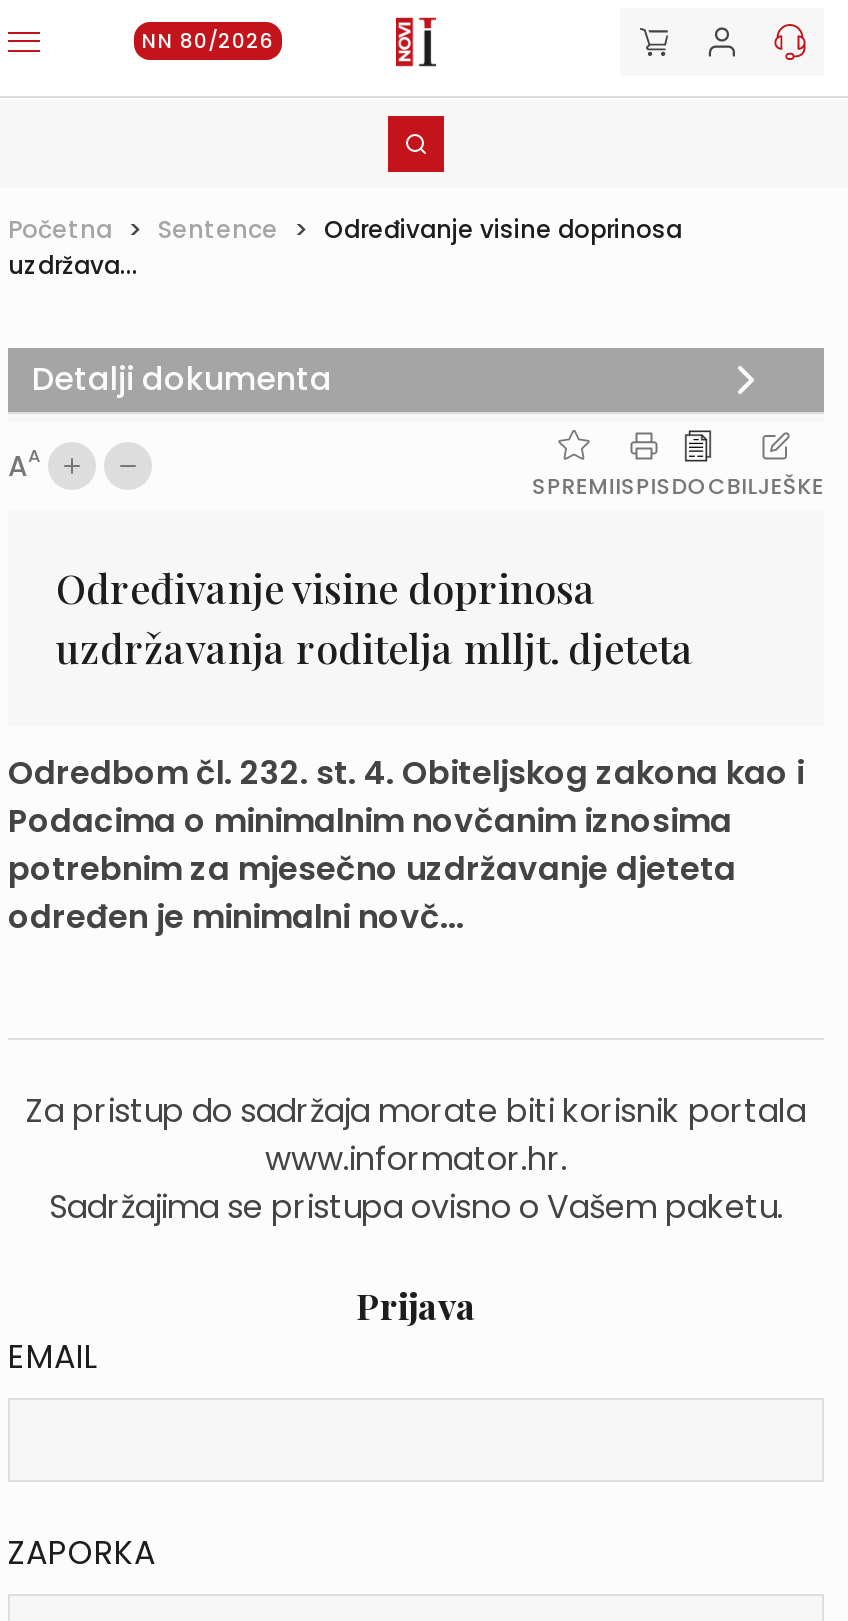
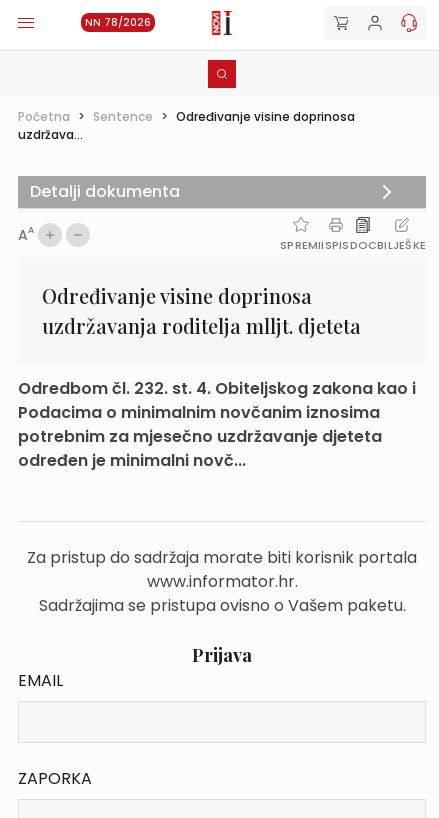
[142,26,274,56] NN 80/2026 -> [85,15,151,30] NN 78/2026

